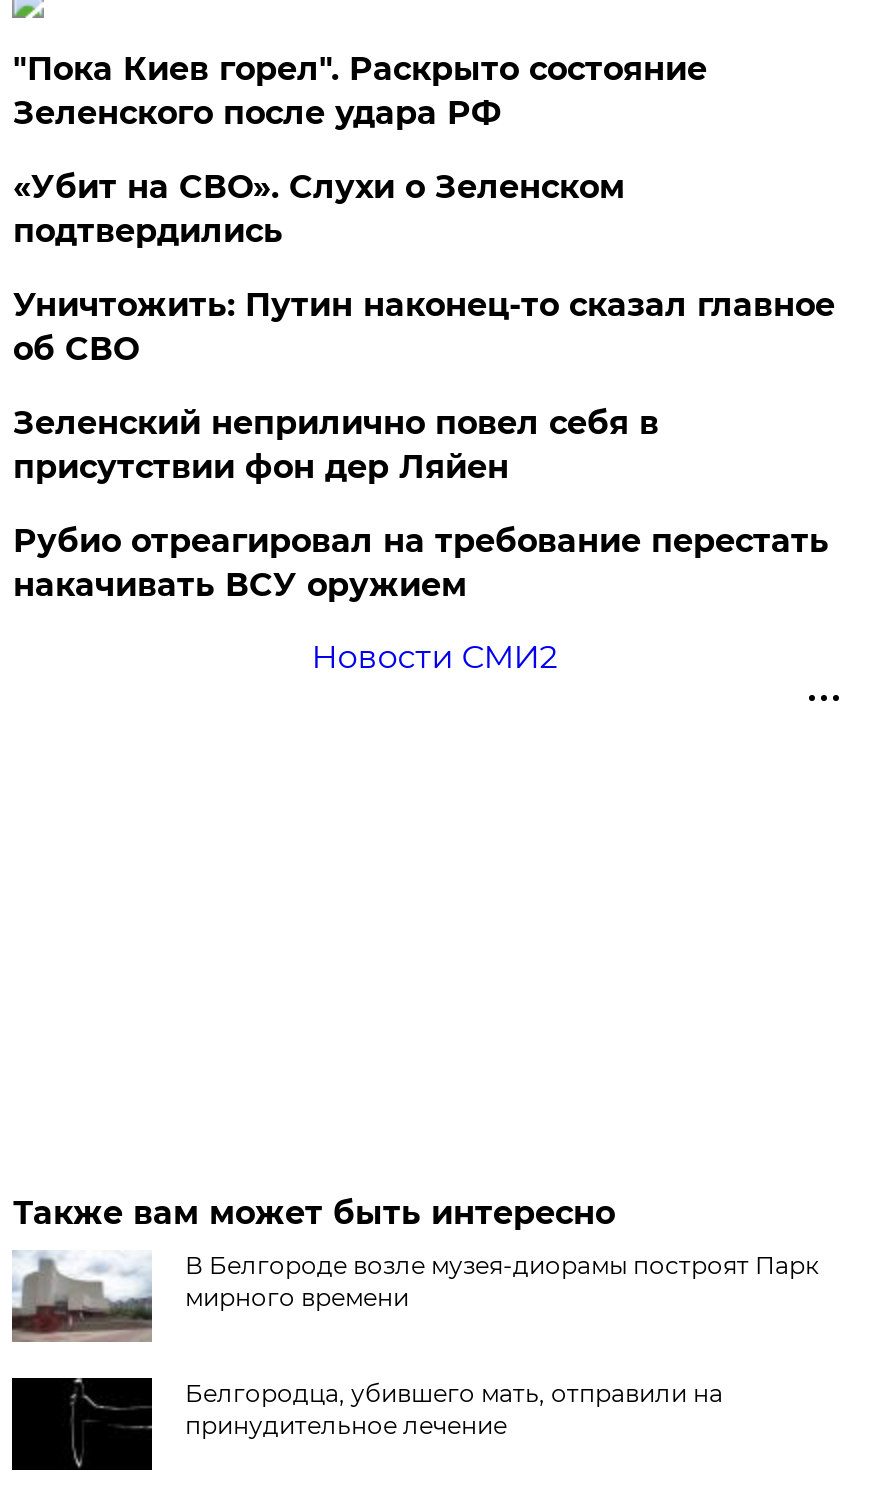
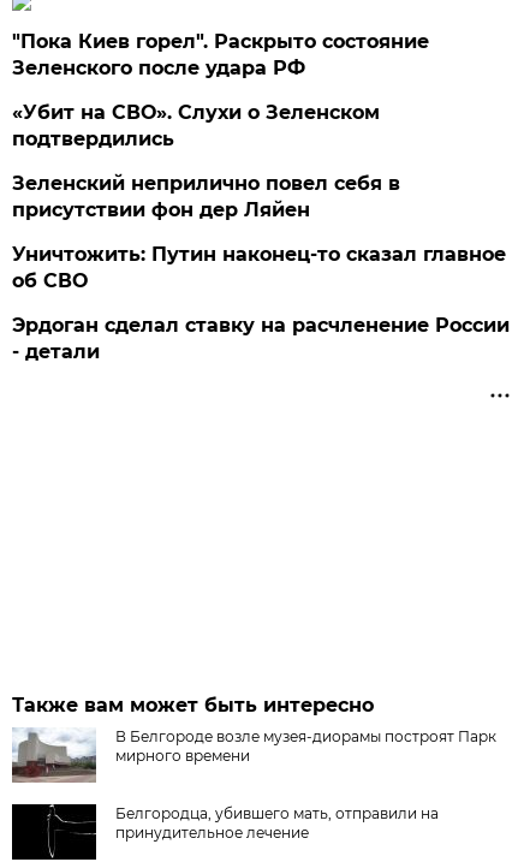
moved [13,286,835,368] -> [12,243,506,292]: Уничтожить: Путин наконец-то сказал главное | об СВО
moved [13,404,659,486] -> [12,172,401,221]: Зеленский неприлично повел cебя в | присутствии фон дер Ляйен
[13,522,829,604] Рубио отреагировал на требование перестать | накачивать ВСУ оружием -> none
[311,638,557,676] Новости СМИ2 -> [12,314,510,363] Эрдоган сделал ставку на расчленение России | - детали

